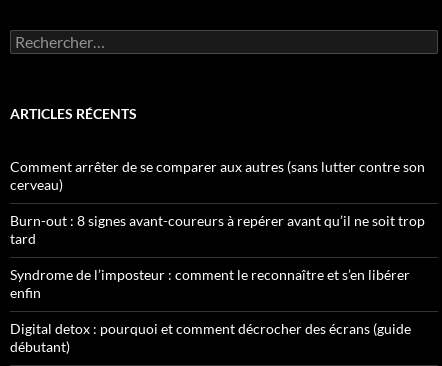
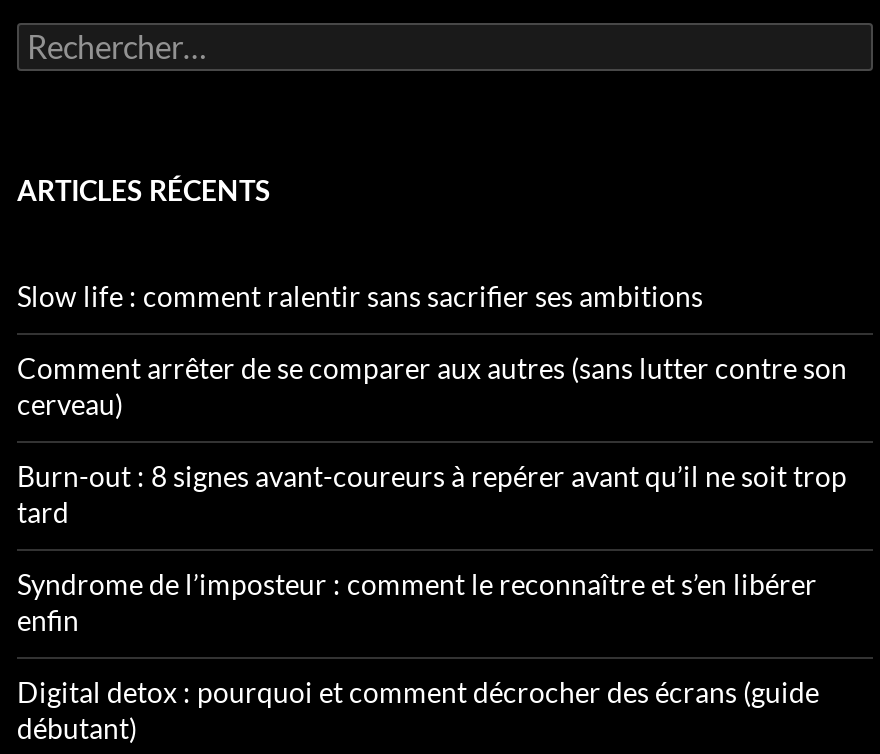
none -> [17,279,703,313] Slow life : comment ralentir sans sacrifier ses ambitions

